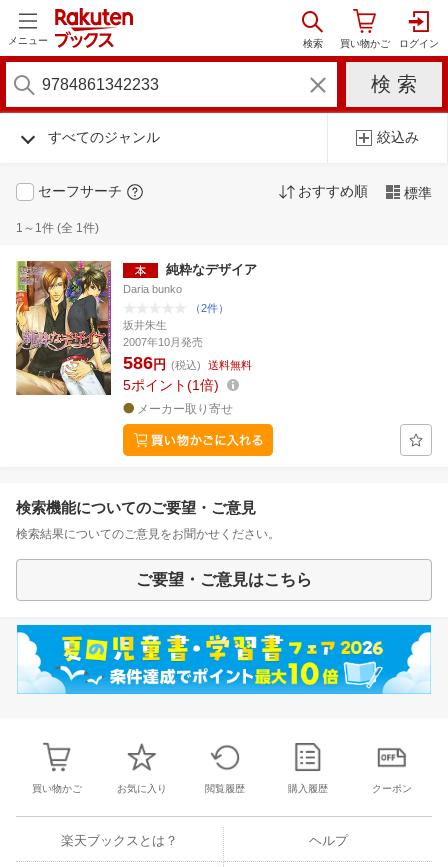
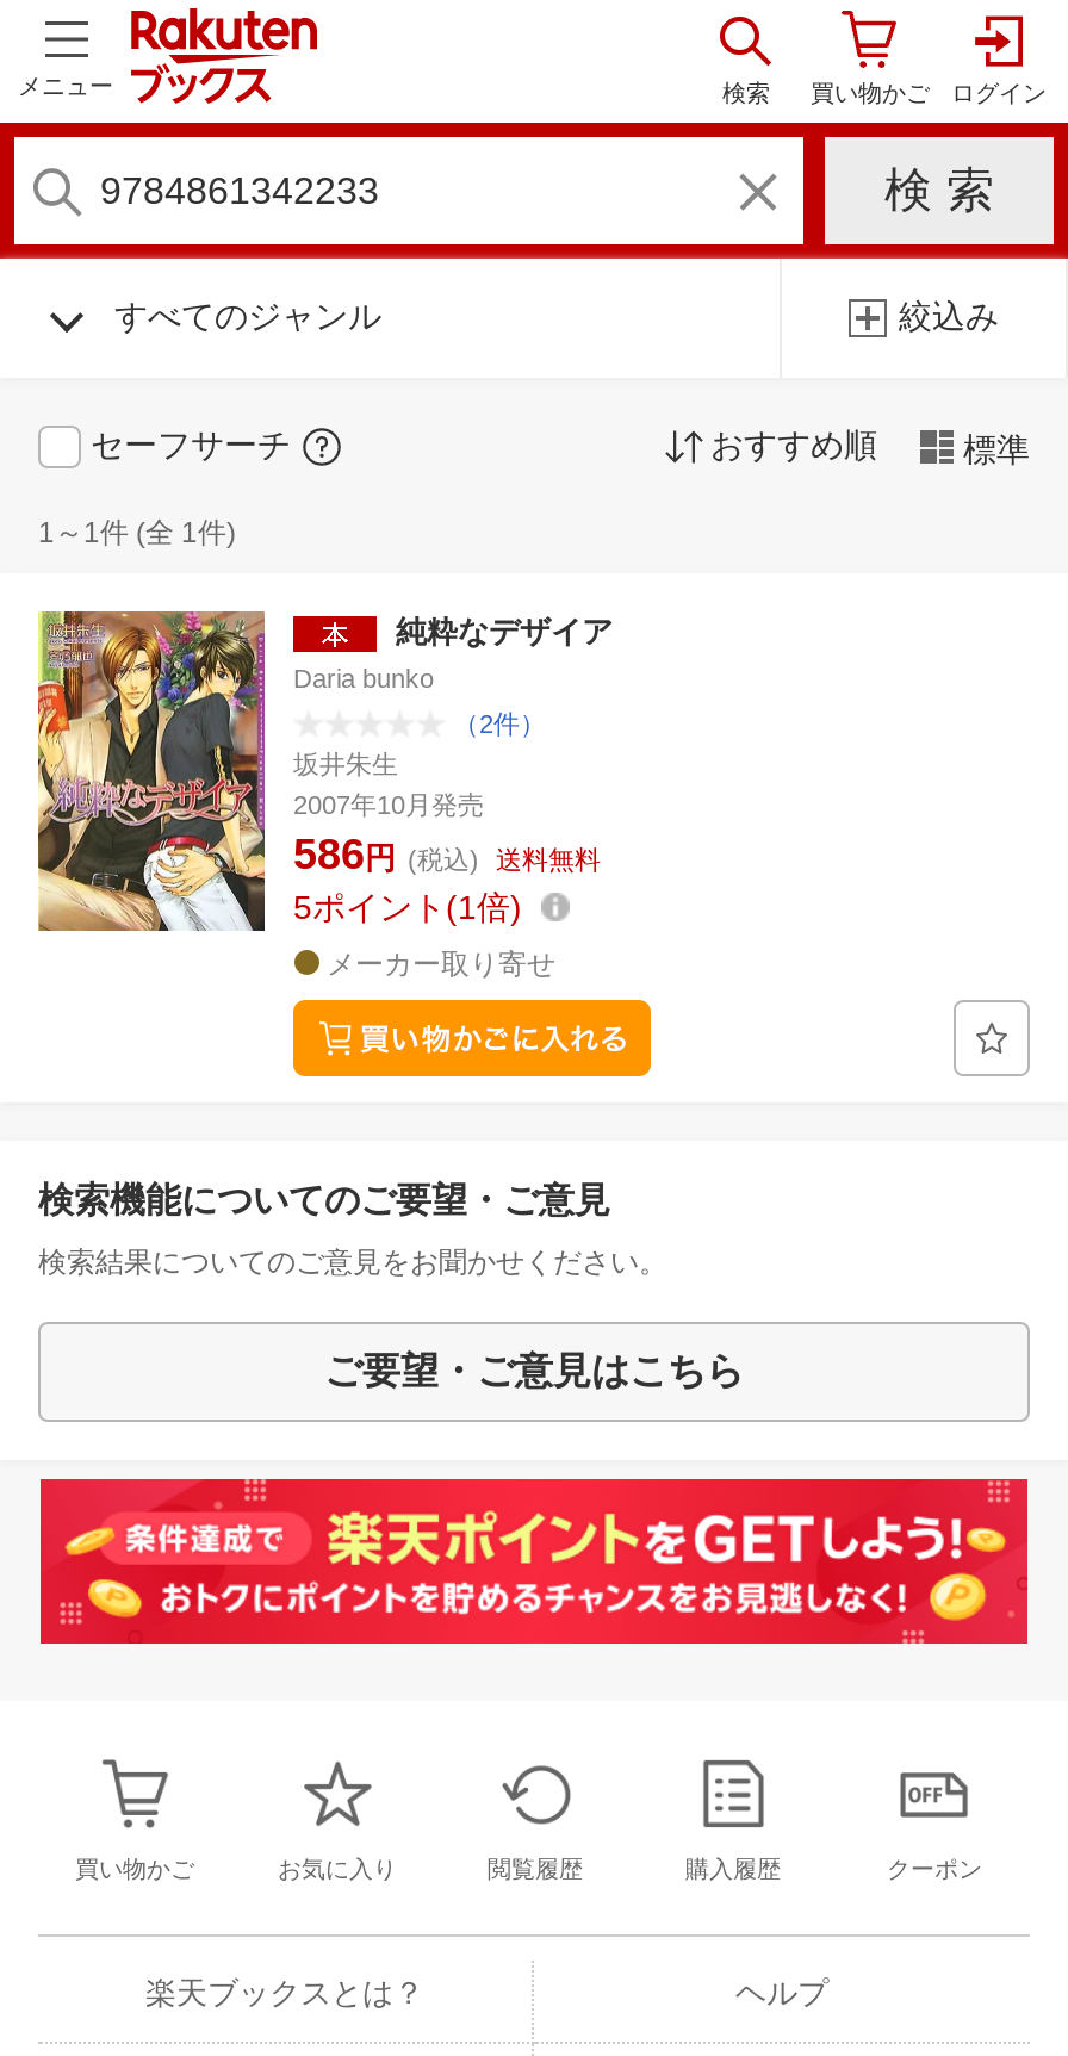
[16,624,432,695] [image] -> [38,1477,1030,1646] [image]

